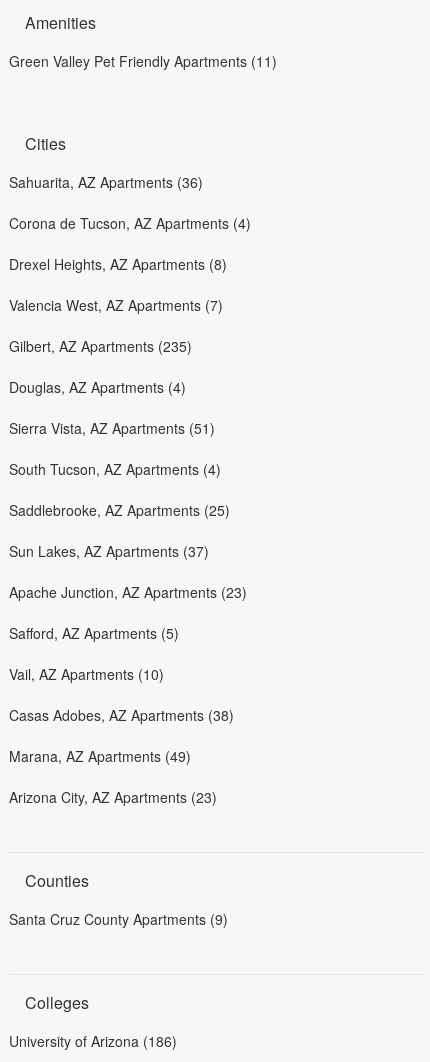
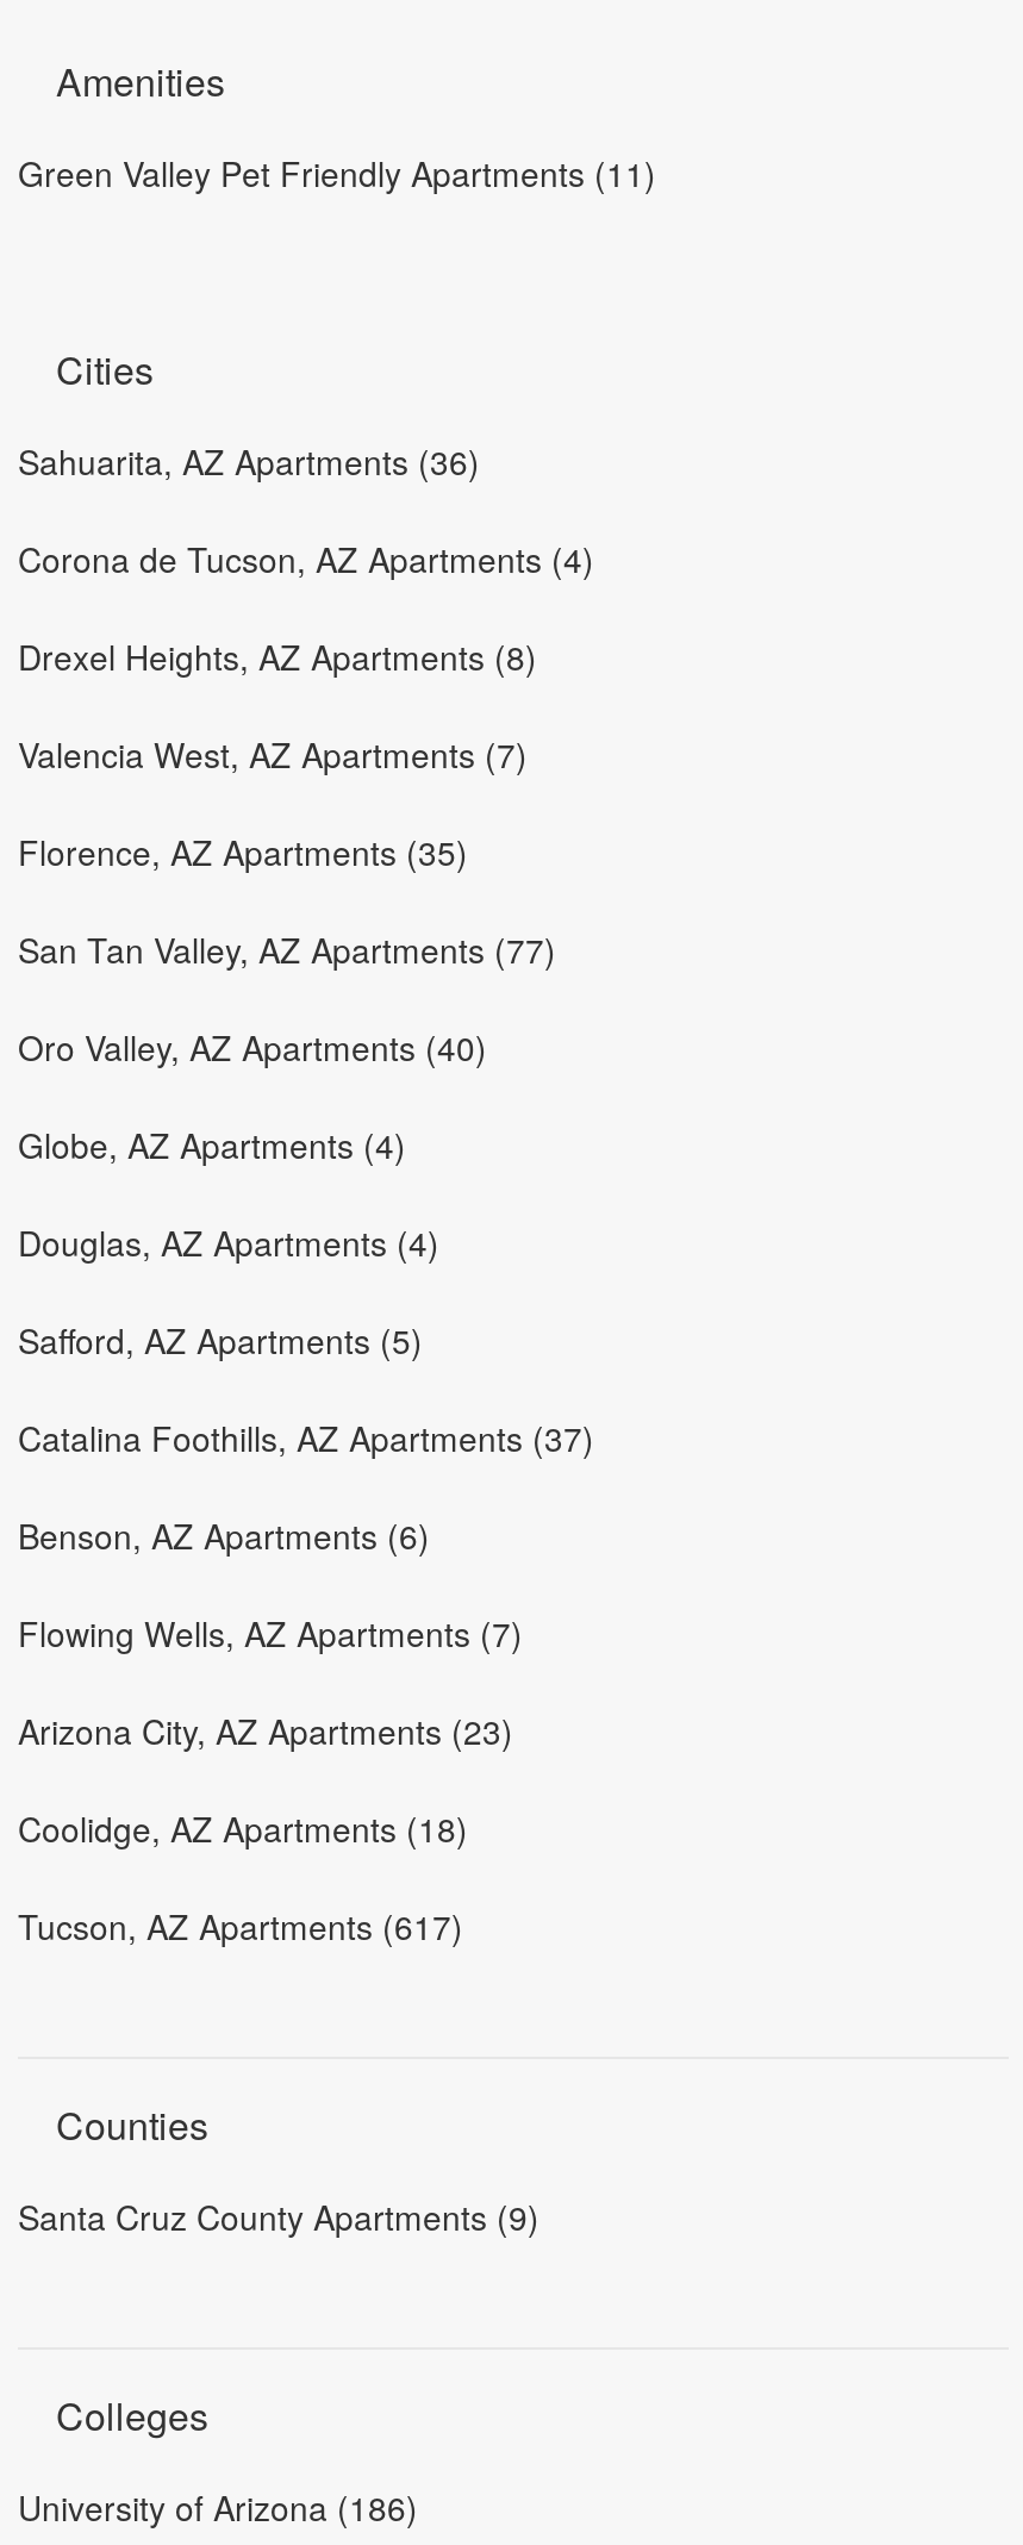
[9,336,192,356] Gilbert, AZ Apartments (235) -> [18,827,556,1167] Florence, AZ Apartments (35) | San Tan Valley, AZ Apartments (77) | Oro Valley, AZ Apartments (40) | Globe, AZ Apartments (4)
moved [9,377,186,397] -> [18,1217,439,1265]: Douglas, AZ Apartments (4)
[9,418,247,602] Sierra Vista, AZ Apartments (51) | South Tucson, AZ Apartments (4) | Saddlebrooke, AZ Apartments (25) | Sun Lakes, AZ Apartments (37) | Apache Junction, AZ Apartments (23) -> none
moved [9,623,179,643] -> [18,1315,423,1363]: Safford, AZ Apartments (5)
[9,664,164,684] Vail, AZ Apartments (10) -> [18,1413,594,1460] Catalina Foothills, AZ Apartments (37)
[9,705,234,725] Casas Adobes, AZ Apartments (38) -> [18,1510,430,1558] Benson, AZ Apartments (6)
[9,746,191,766] Marana, AZ Apartments (49) -> [18,1608,523,1656] Flowing Wells, AZ Apartments (7)
moved [9,787,217,807] -> [18,1706,513,1753]: Arizona City, AZ Apartments (23)
none -> [18,1803,468,1949] Coolidge, AZ Apartments (18) | Tucson, AZ Apartments (617)

